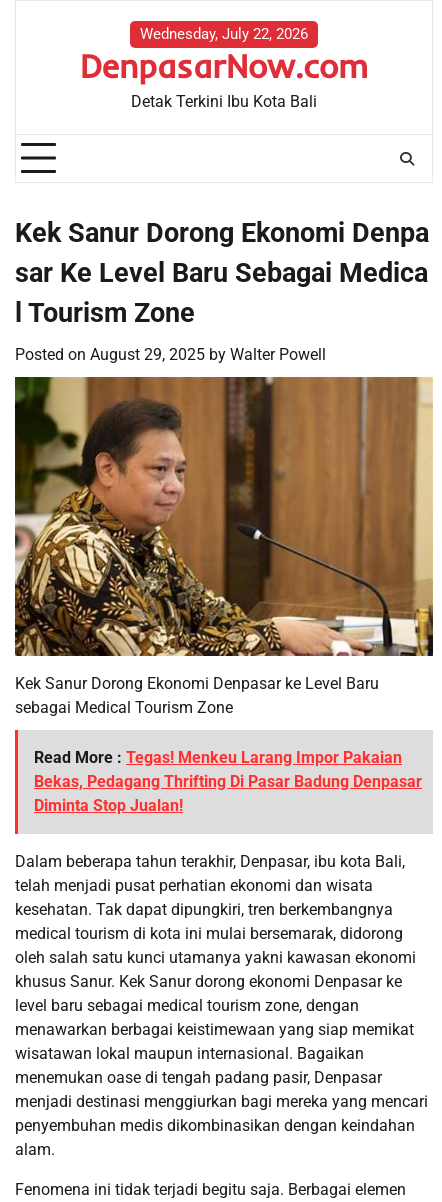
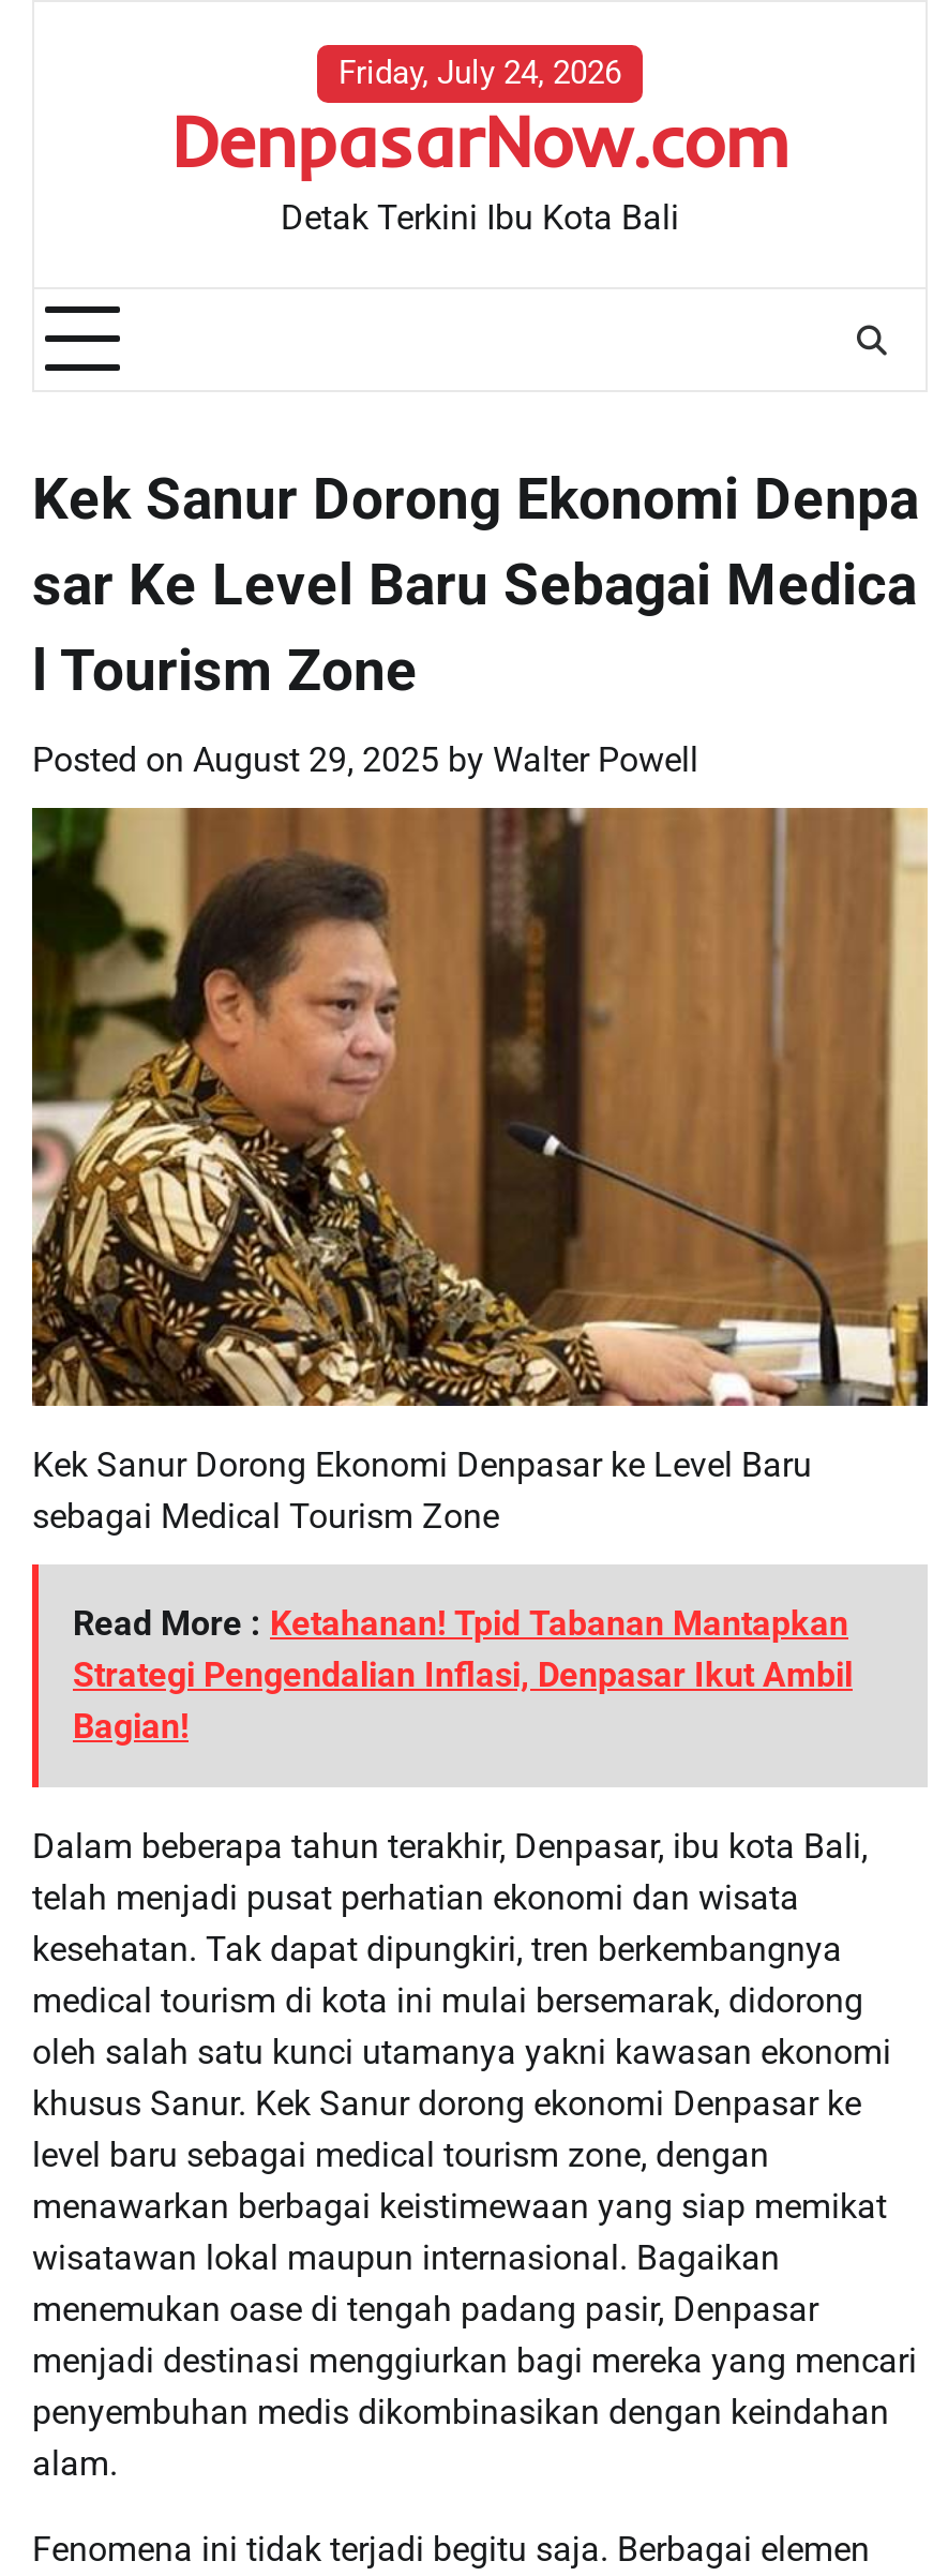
[140,25,308,43] Wednesday, July 22, 2026 -> [338,54,621,92] Friday, July 24, 2026
[34,748,422,815] Read More : Tegas! Menkeu Larang Impor Pakaian | Bekas, Pedagang Thrifting Di Pasar Badung Denpasar | Diminta Stop Jualan! -> [73,1602,853,1746] Read More : Ketahanan! Tpid Tabanan Mantapkan | Strategi Pengendalian Inflasi, Denpasar Ikut Ambil | Bagian!

